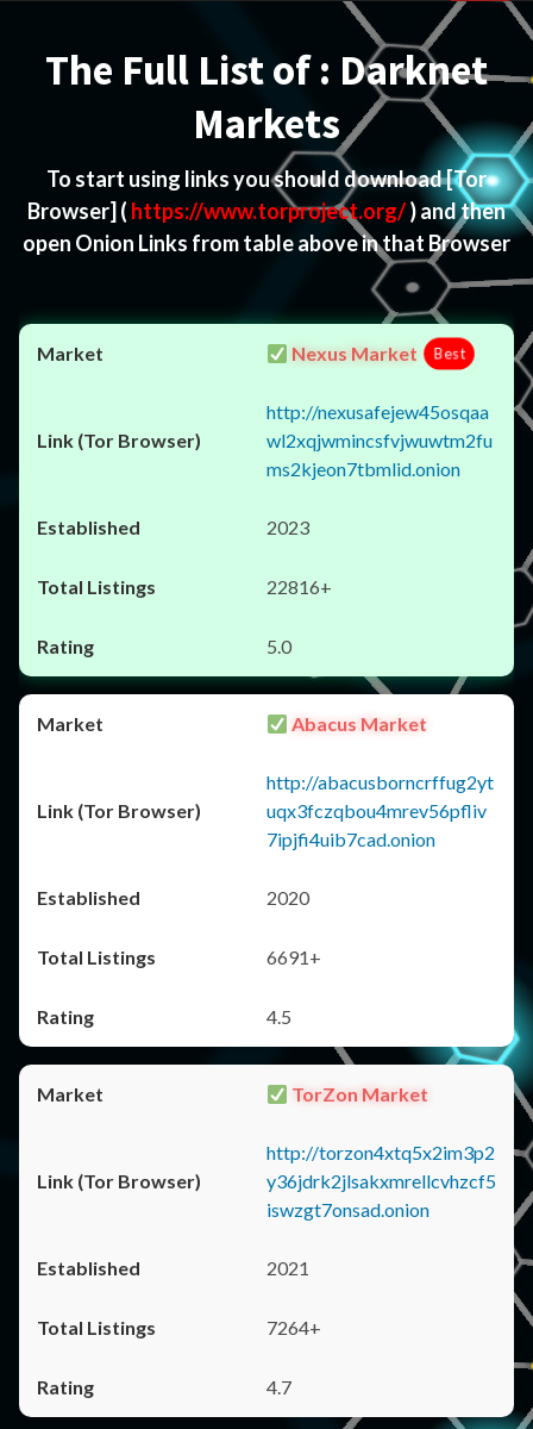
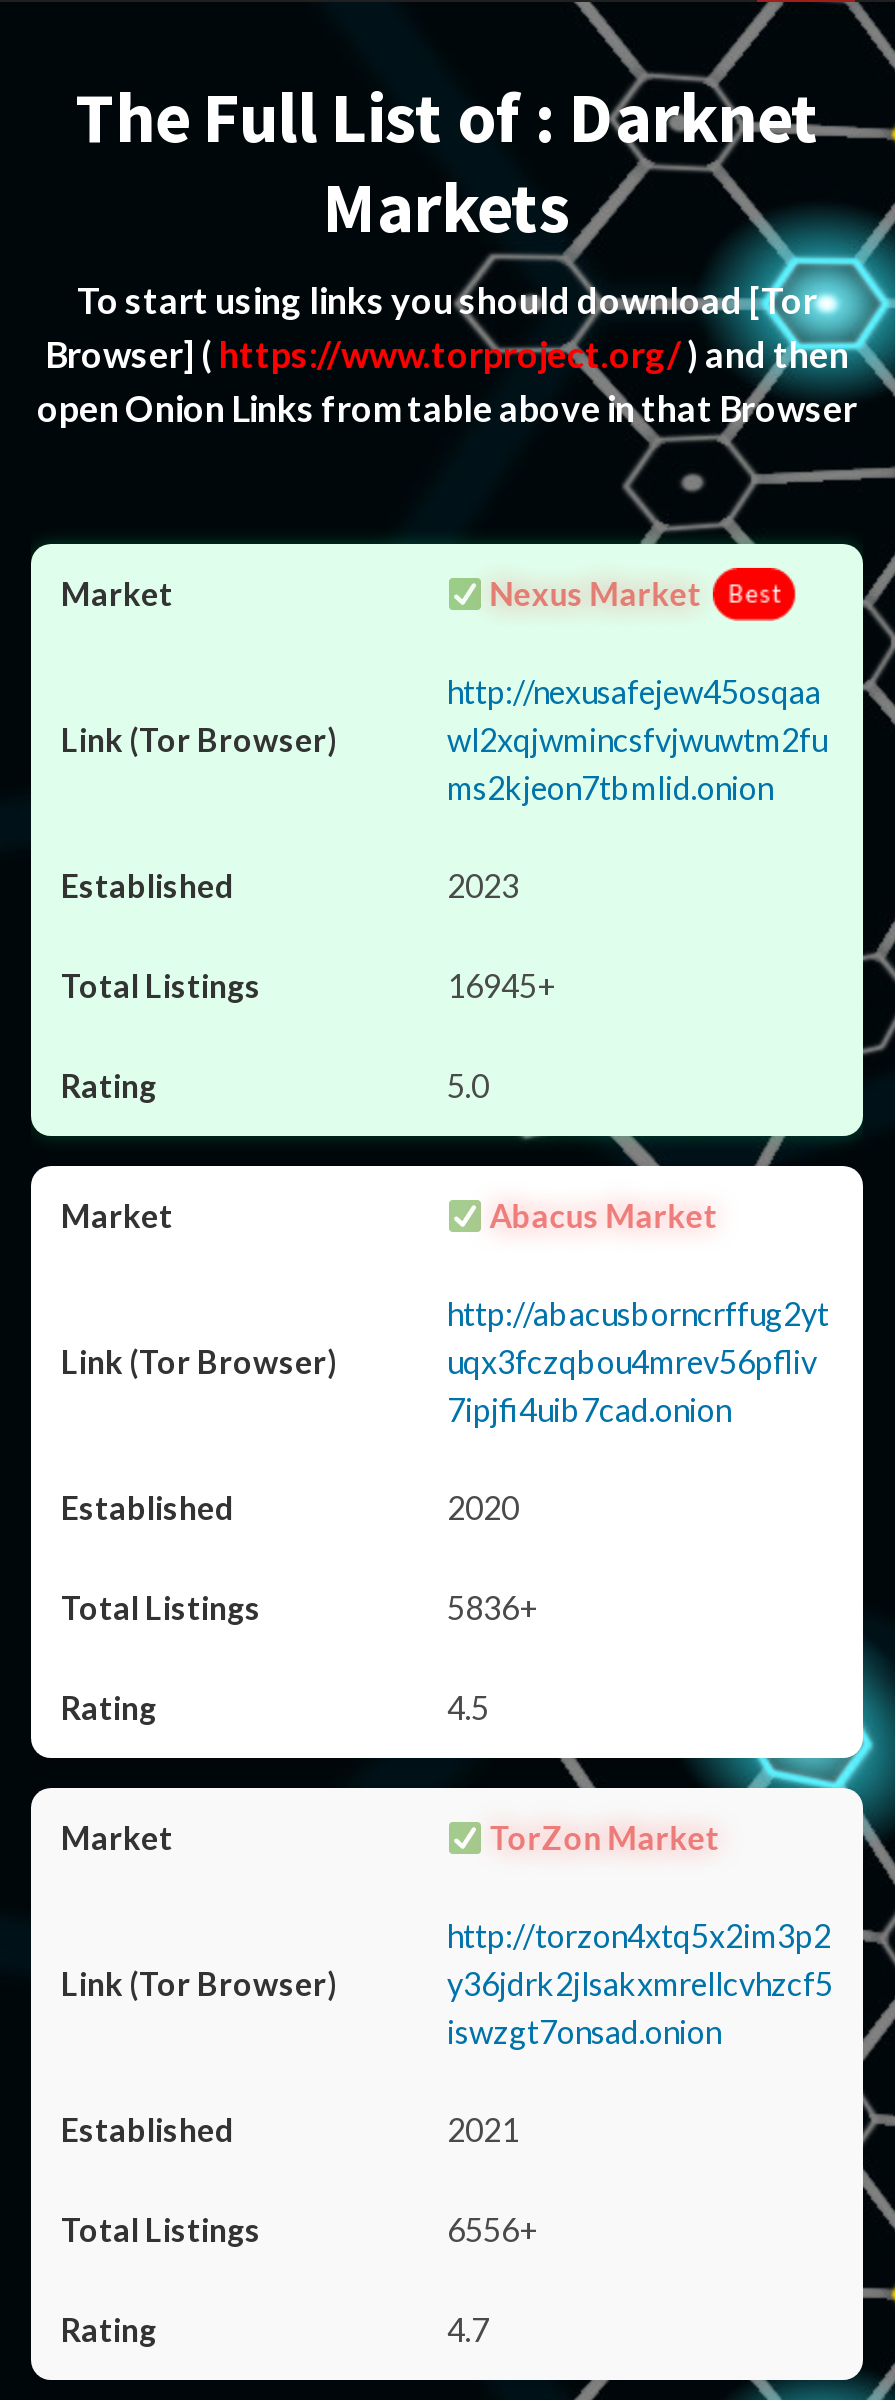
[266,575,332,598] 22816+ -> [447,966,557,1004] 16945+
[266,946,321,968] 6691+ -> [447,1588,539,1626] 5836+
[266,1316,321,1338] 7264+ -> [447,2210,539,2248] 6556+

